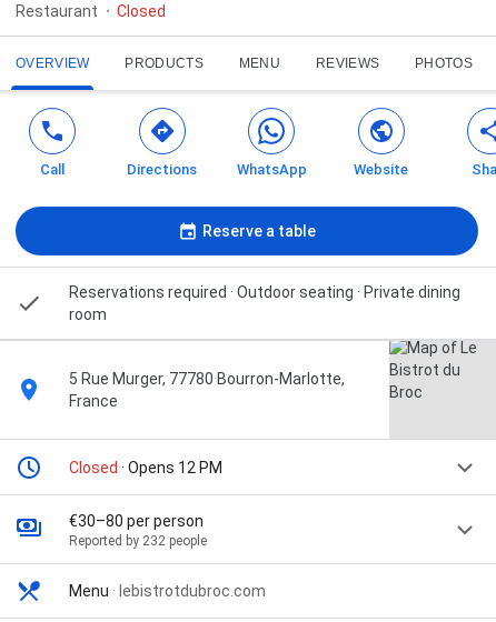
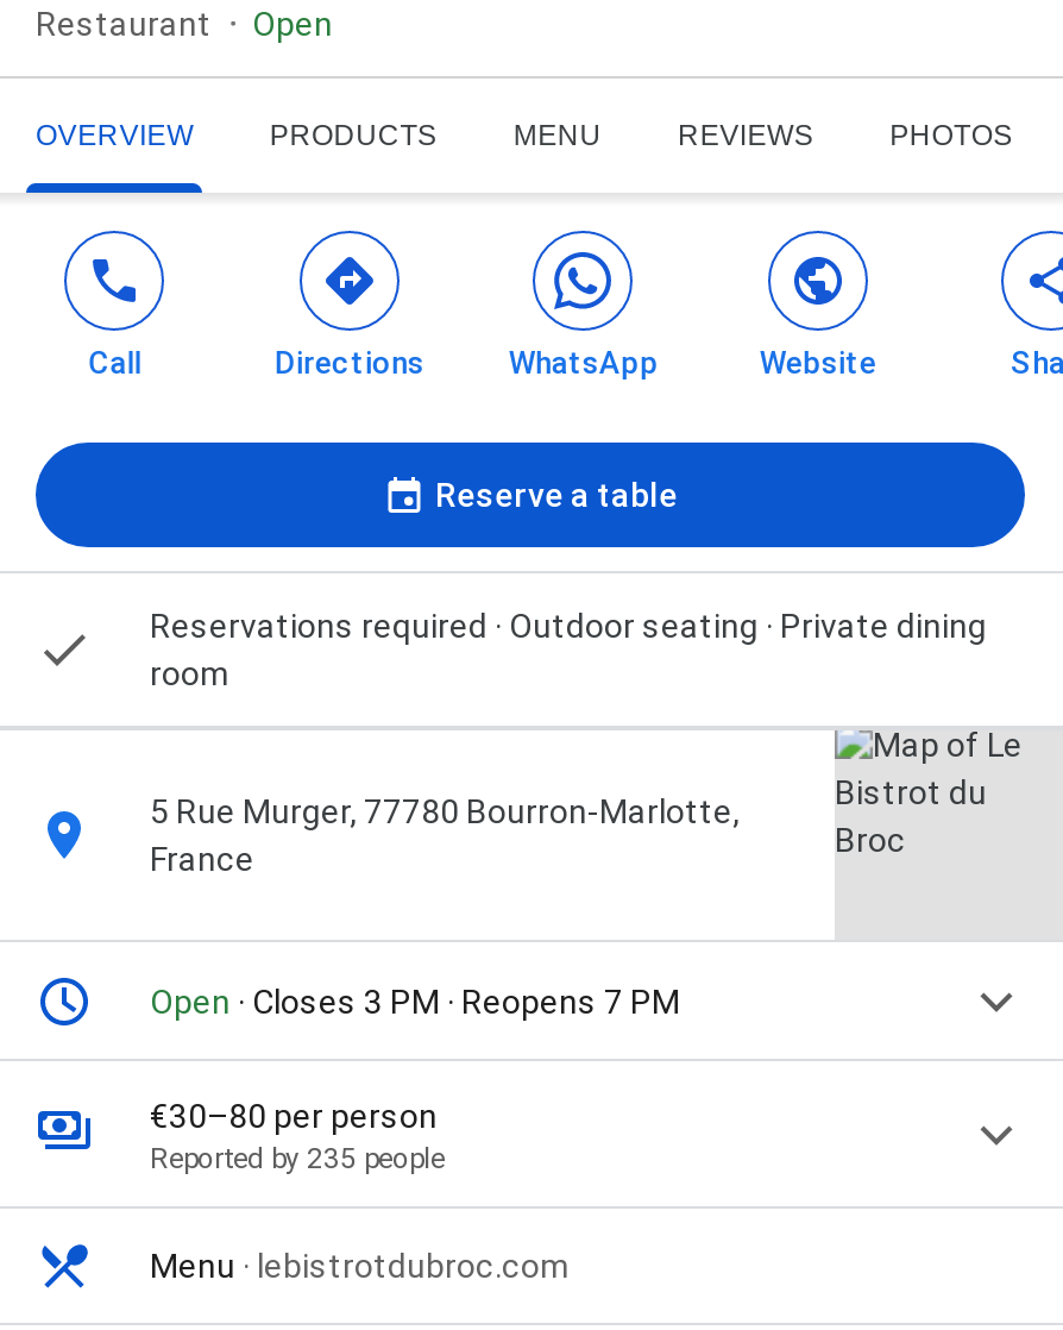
[117,2,166,20] Closed -> [252,5,333,43] Open
[69,459,222,477] Closed · Opens 12 PM -> [150,983,680,1021] Open · Closes 3 PM · Reopens 7 PM
[69,533,207,549] Reported by 232 people -> [150,1143,445,1176] Reported by 235 people

